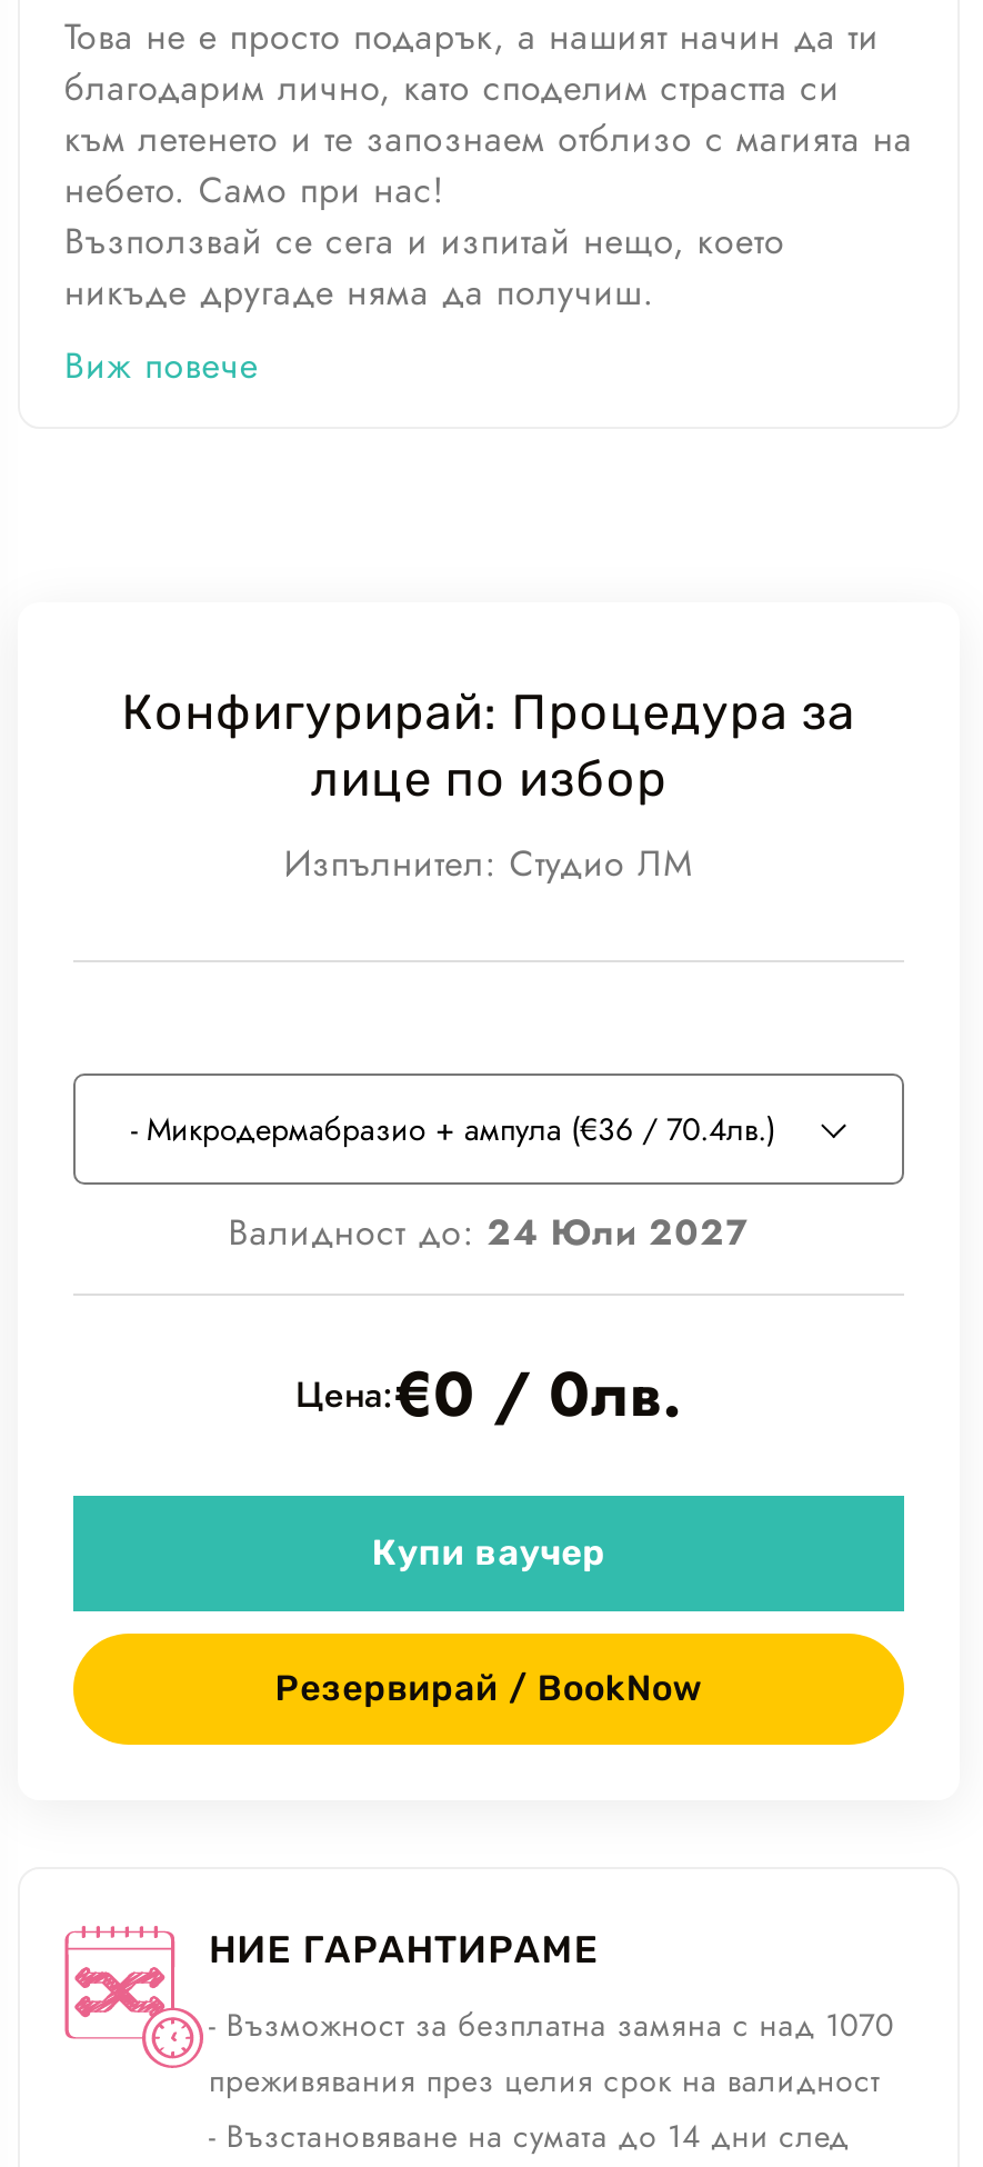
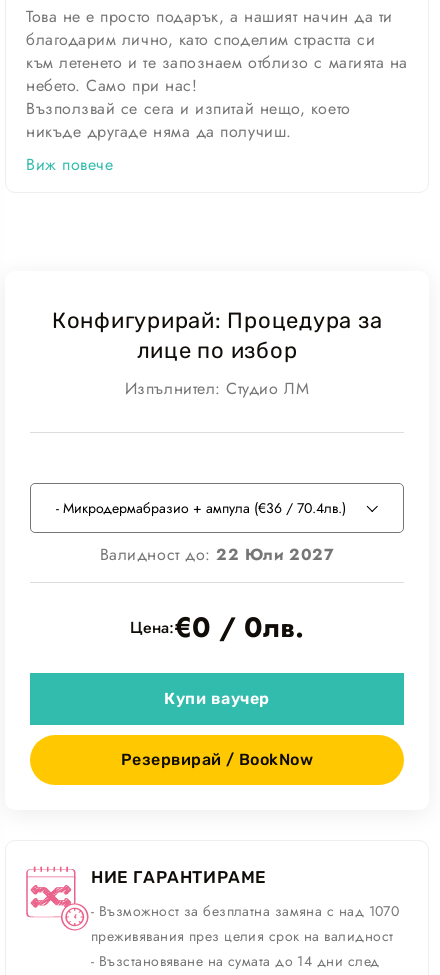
[228,1208,749,1259] Валидност до: 24 Юли 2027 -> [100,543,334,566] Валидност до: 22 Юли 2027

